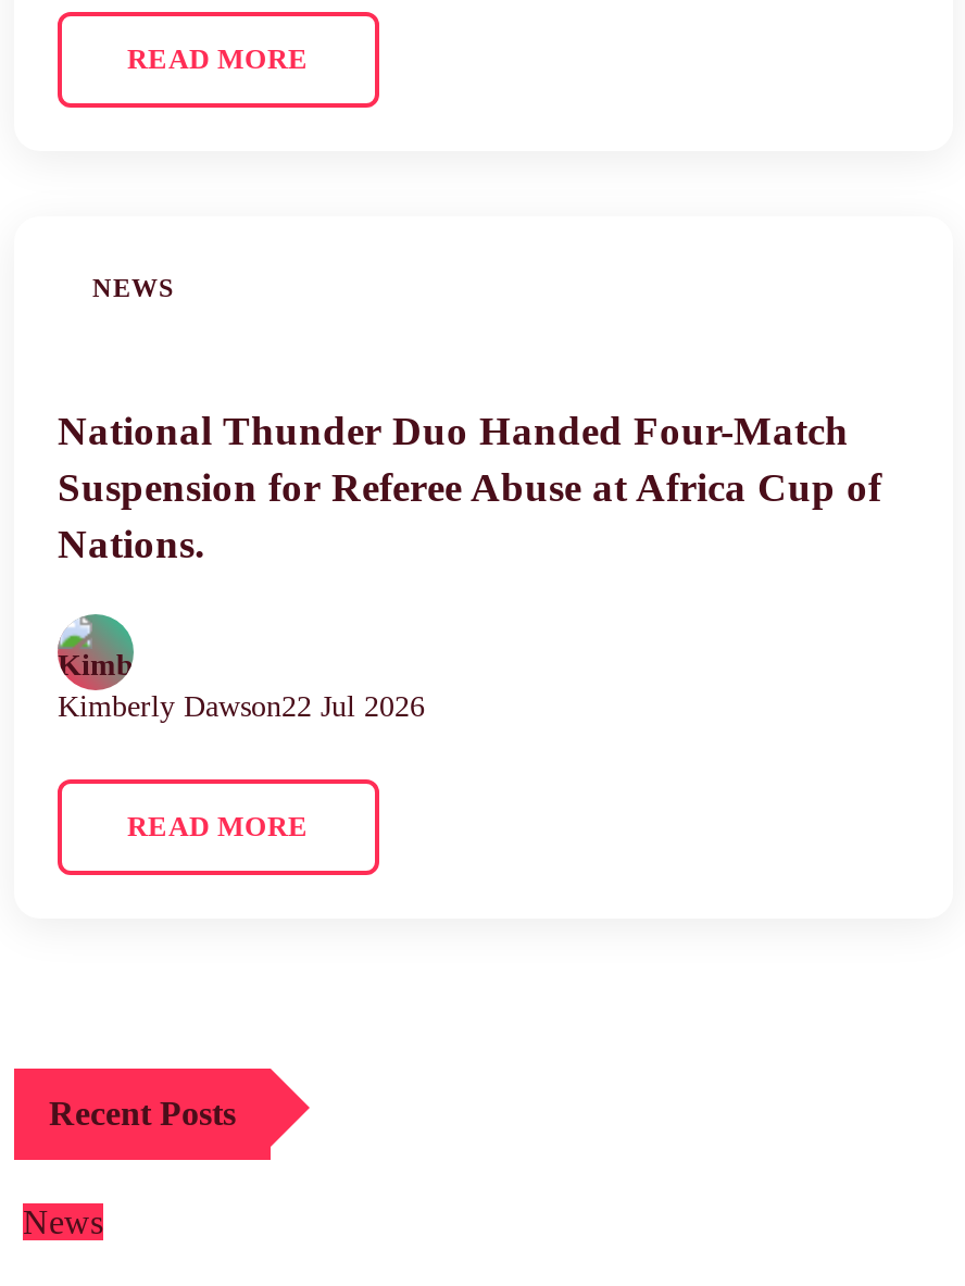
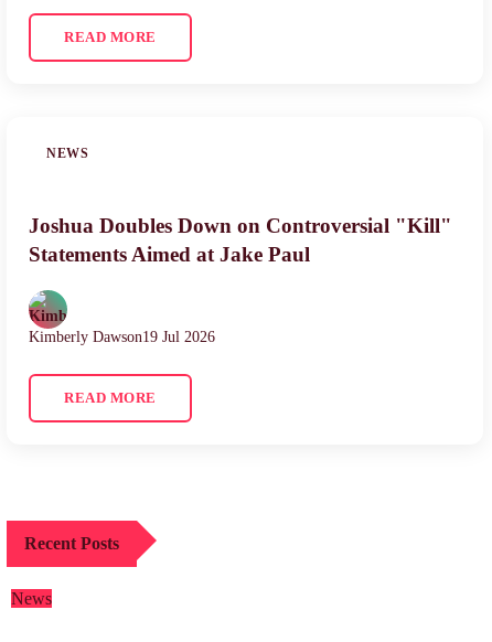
[58,408,881,567] National Thunder Duo Handed Four-Match | Suspension for Referee Abuse at Africa Cup of | Nations. -> [29,214,452,266] Joshua Doubles Down on Controversial "Kill" | Statements Aimed at Jake Paul
[58,690,425,722] Kimberly Dawson22 Jul 2026 -> [29,329,215,345] Kimberly Dawson19 Jul 2026

